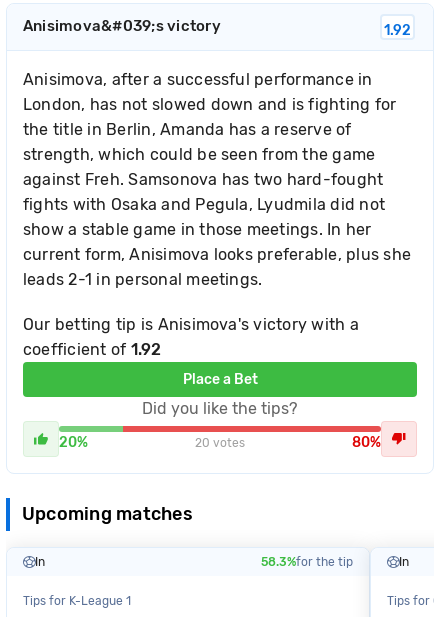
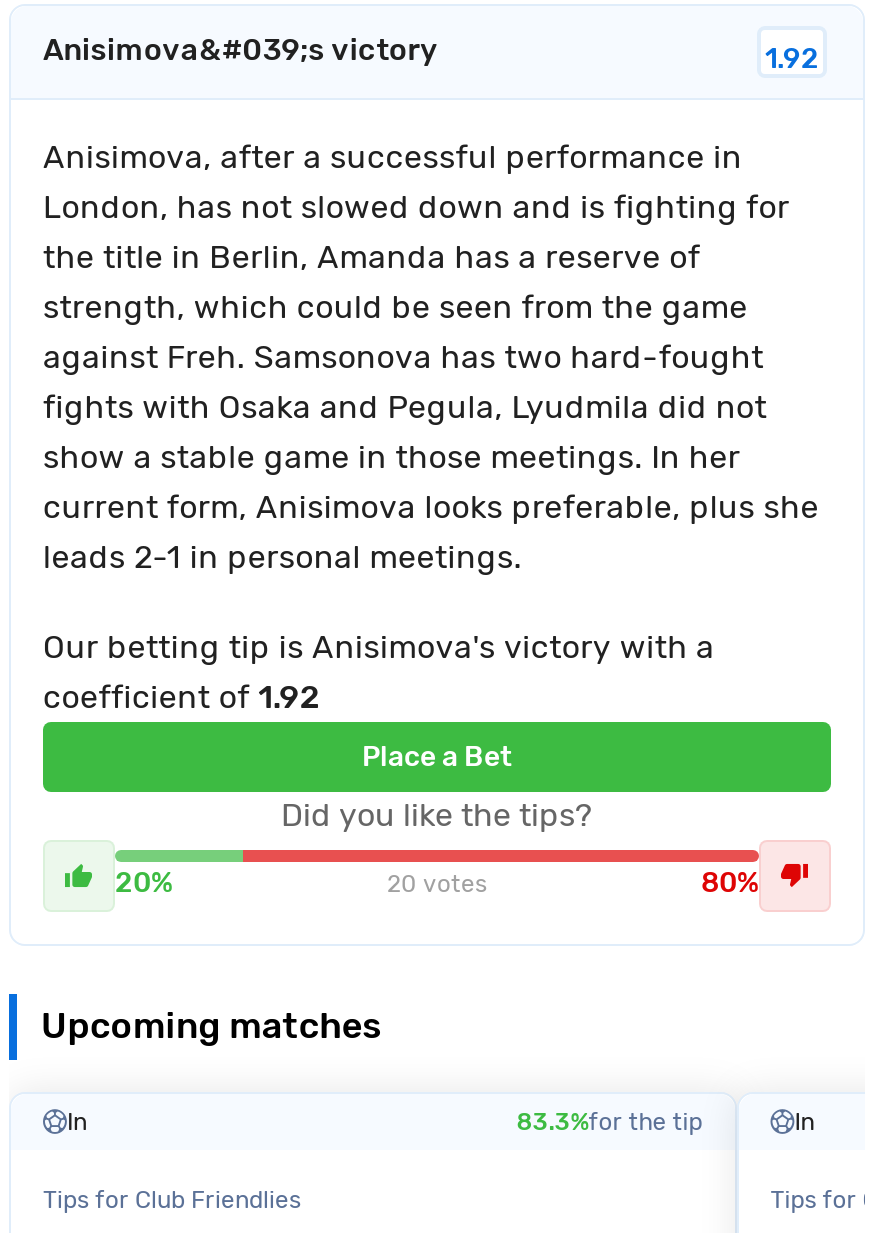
[261,555,353,569] 58.3%for the tip -> [517,1107,703,1135] 83.3%for the tip
[23,594,131,608] Tips for K-League 1 -> [43,1185,301,1213] Tips for Club Friendlies

